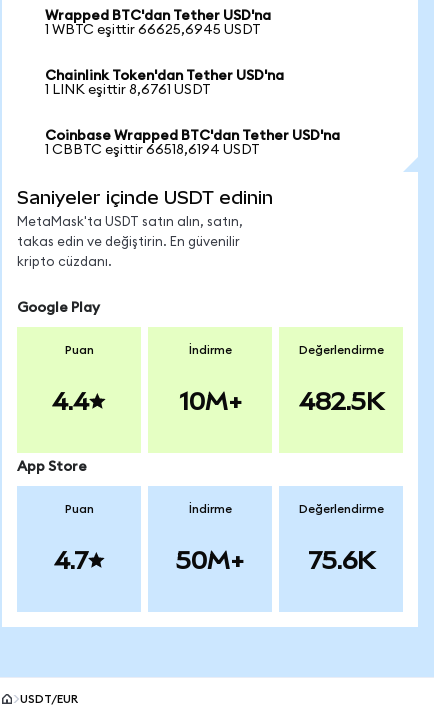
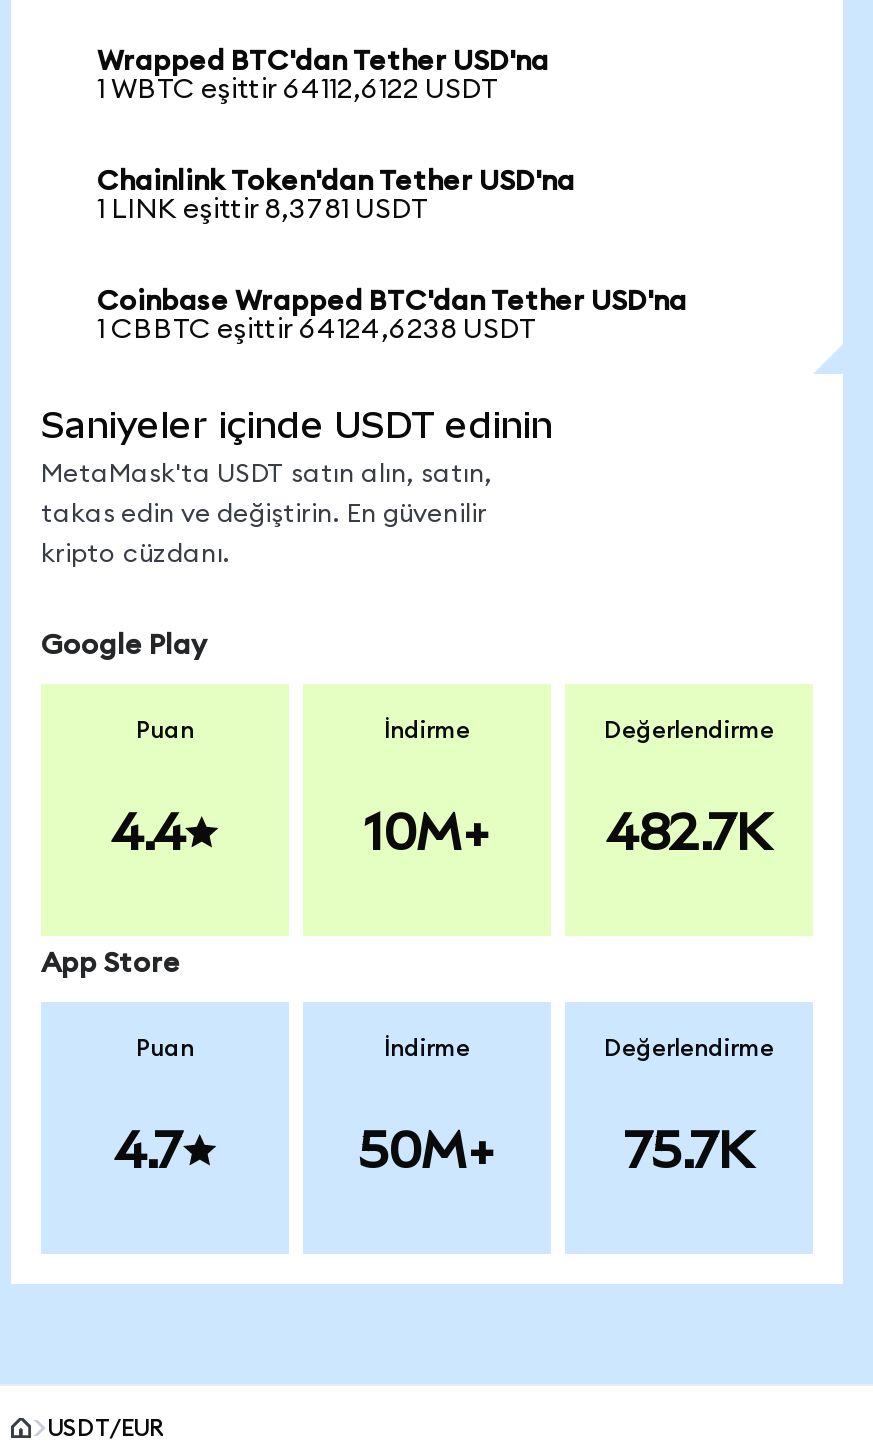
[45,23,261,37] 1 WBTC eşittir 66625,6945 USDT -> [97,76,499,104] 1 WBTC eşittir 64112,6122 USDT
[45,83,211,97] 1 LINK eşittir 8,6761 USDT -> [97,196,429,224] 1 LINK eşittir 8,3781 USDT
[45,143,260,157] 1 CBBTC eşittir 66518,6194 USDT -> [97,316,537,344] 1 CBBTC eşittir 64124,6238 USDT
[298,387,383,415] 482.5K -> [606,804,772,860] 482.7K
[307,546,374,574] 75.6K -> [624,1122,754,1178] 75.7K

